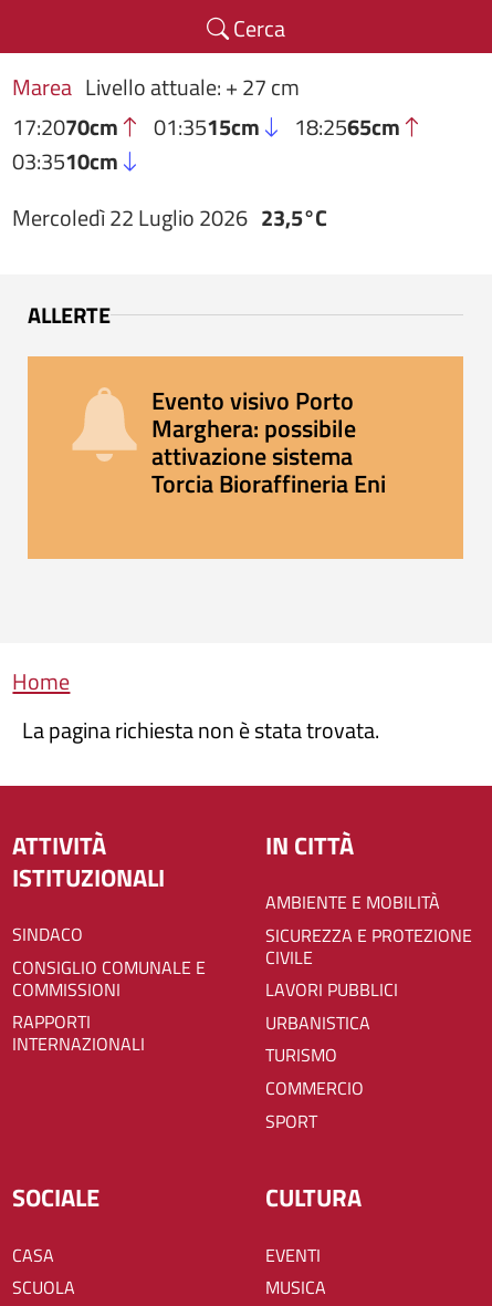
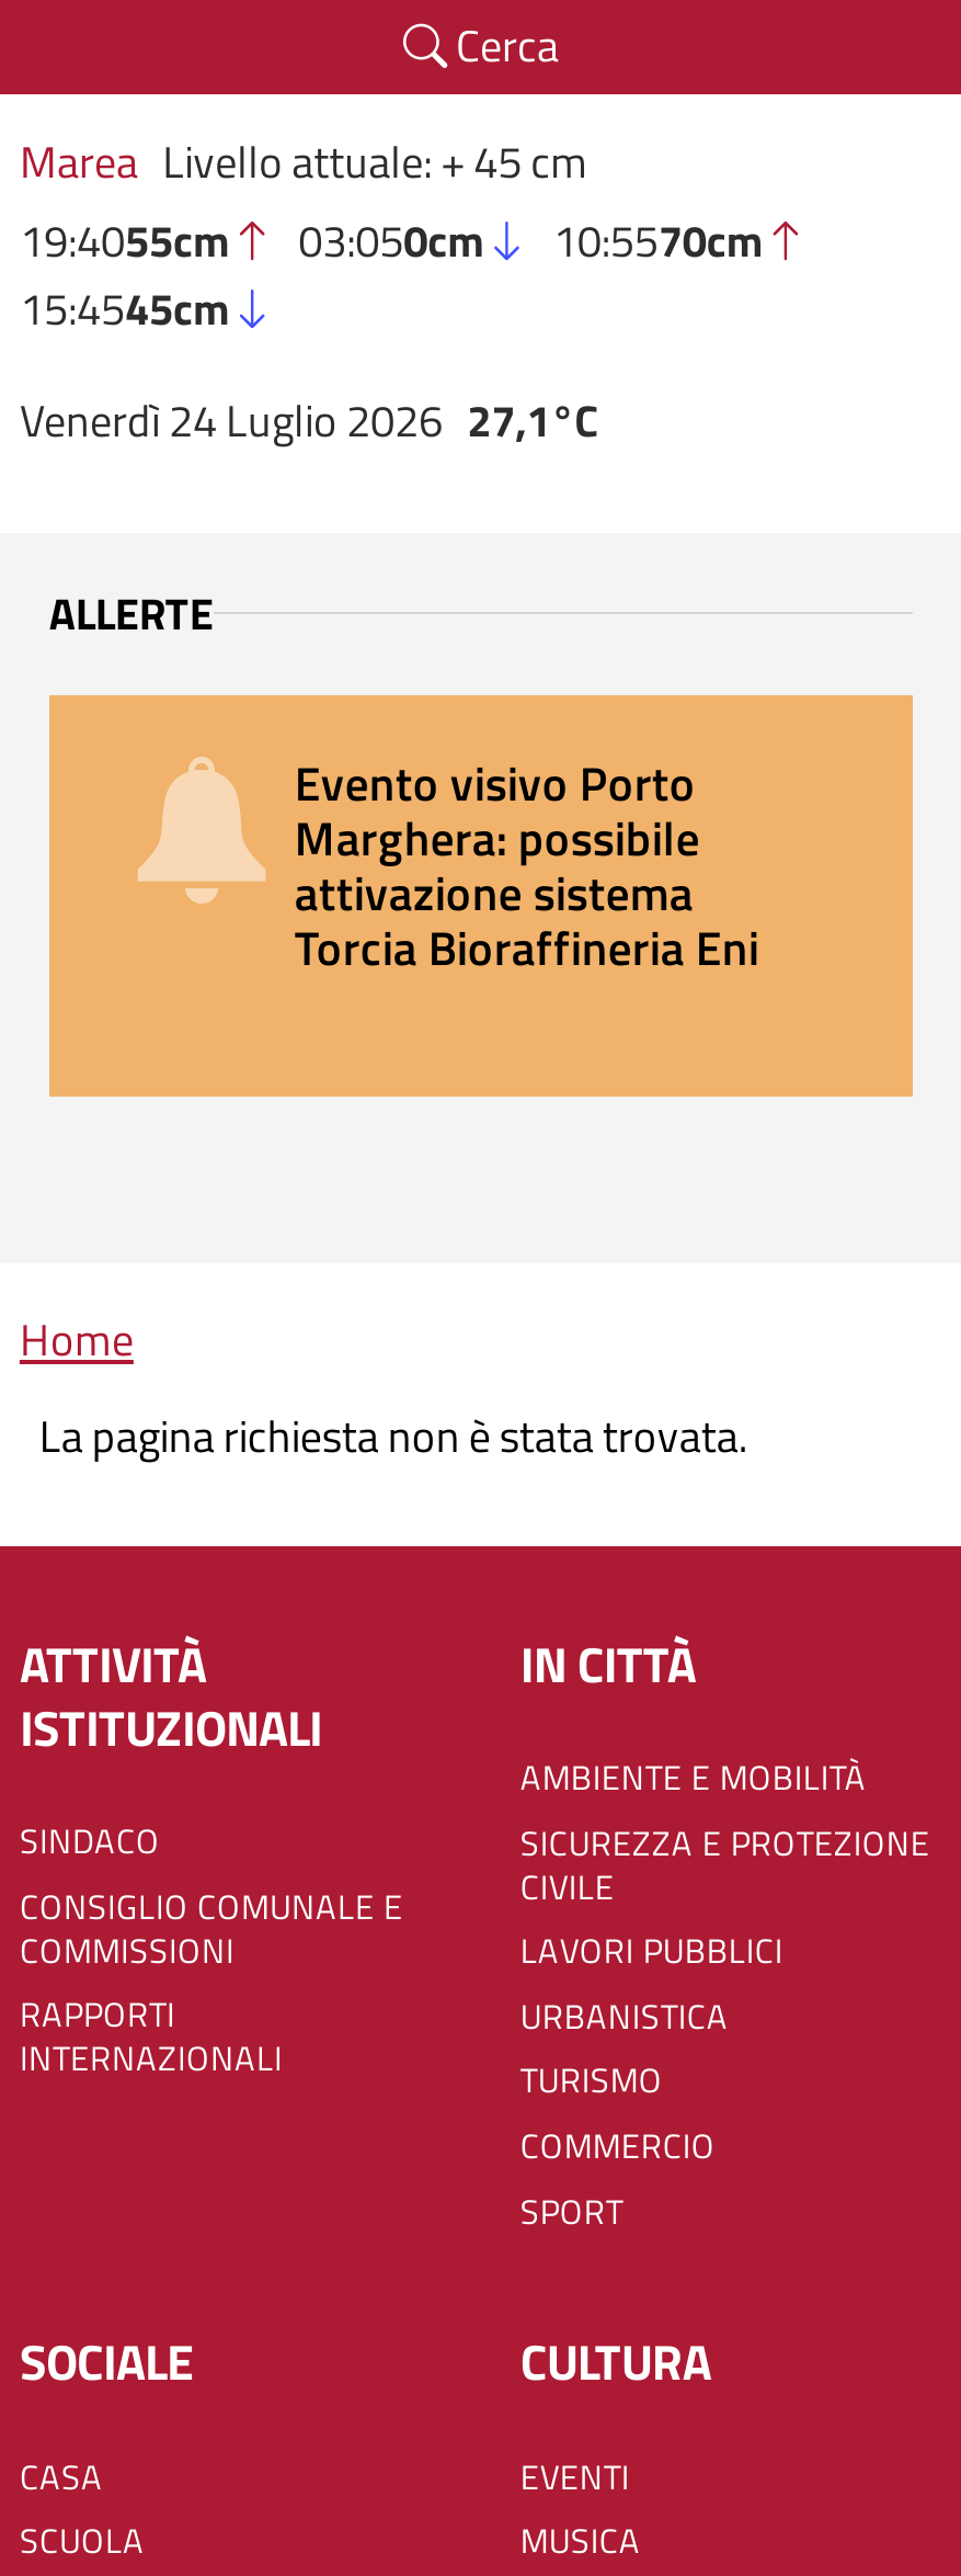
[13,70,400,178] Marea Livello attuale: + 27 cm | 17:2070cm | 01:3515cm | 18:2565cm | 03:3510cm -> [20,127,763,342] Marea Livello attuale: + 45 cm | 19:4055cm | 03:050cm | 10:5570cm | 15:4545cm
[13,201,327,235] Mercoledì 22 Luglio 2026 23,5°C -> [20,387,599,455] Venerdì 24 Luglio 2026 27,1°C

